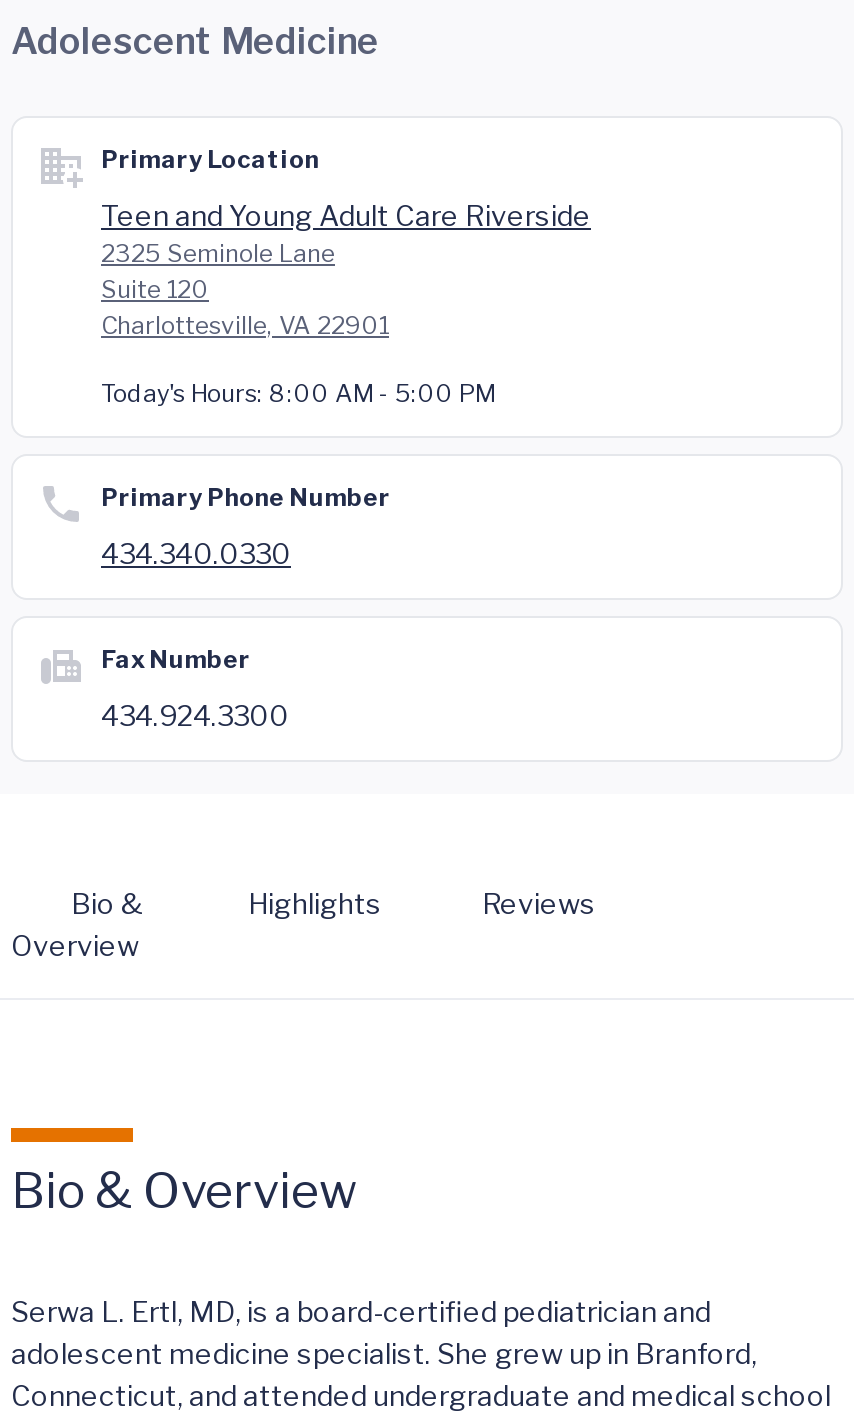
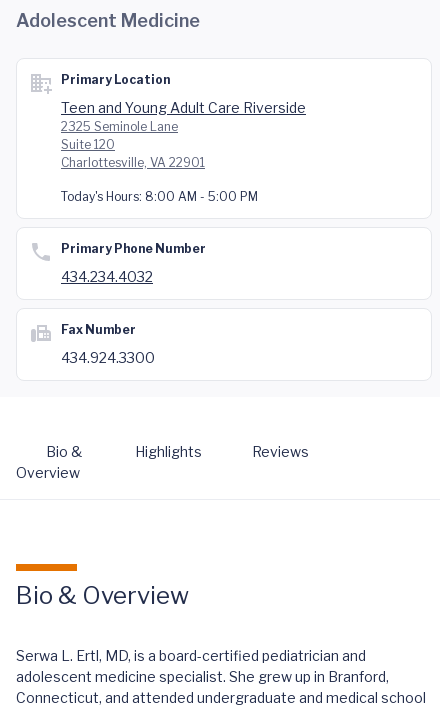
[101,536,291,570] 434.340.0330 -> [61,268,153,285] 434.234.4032

